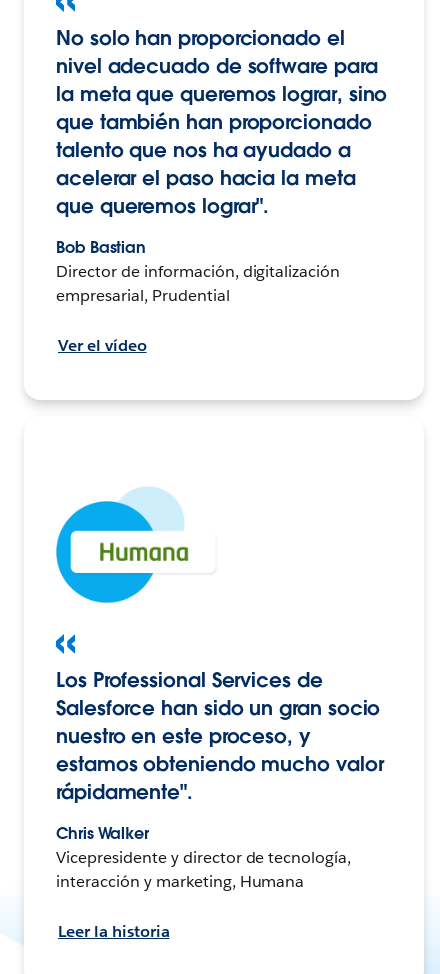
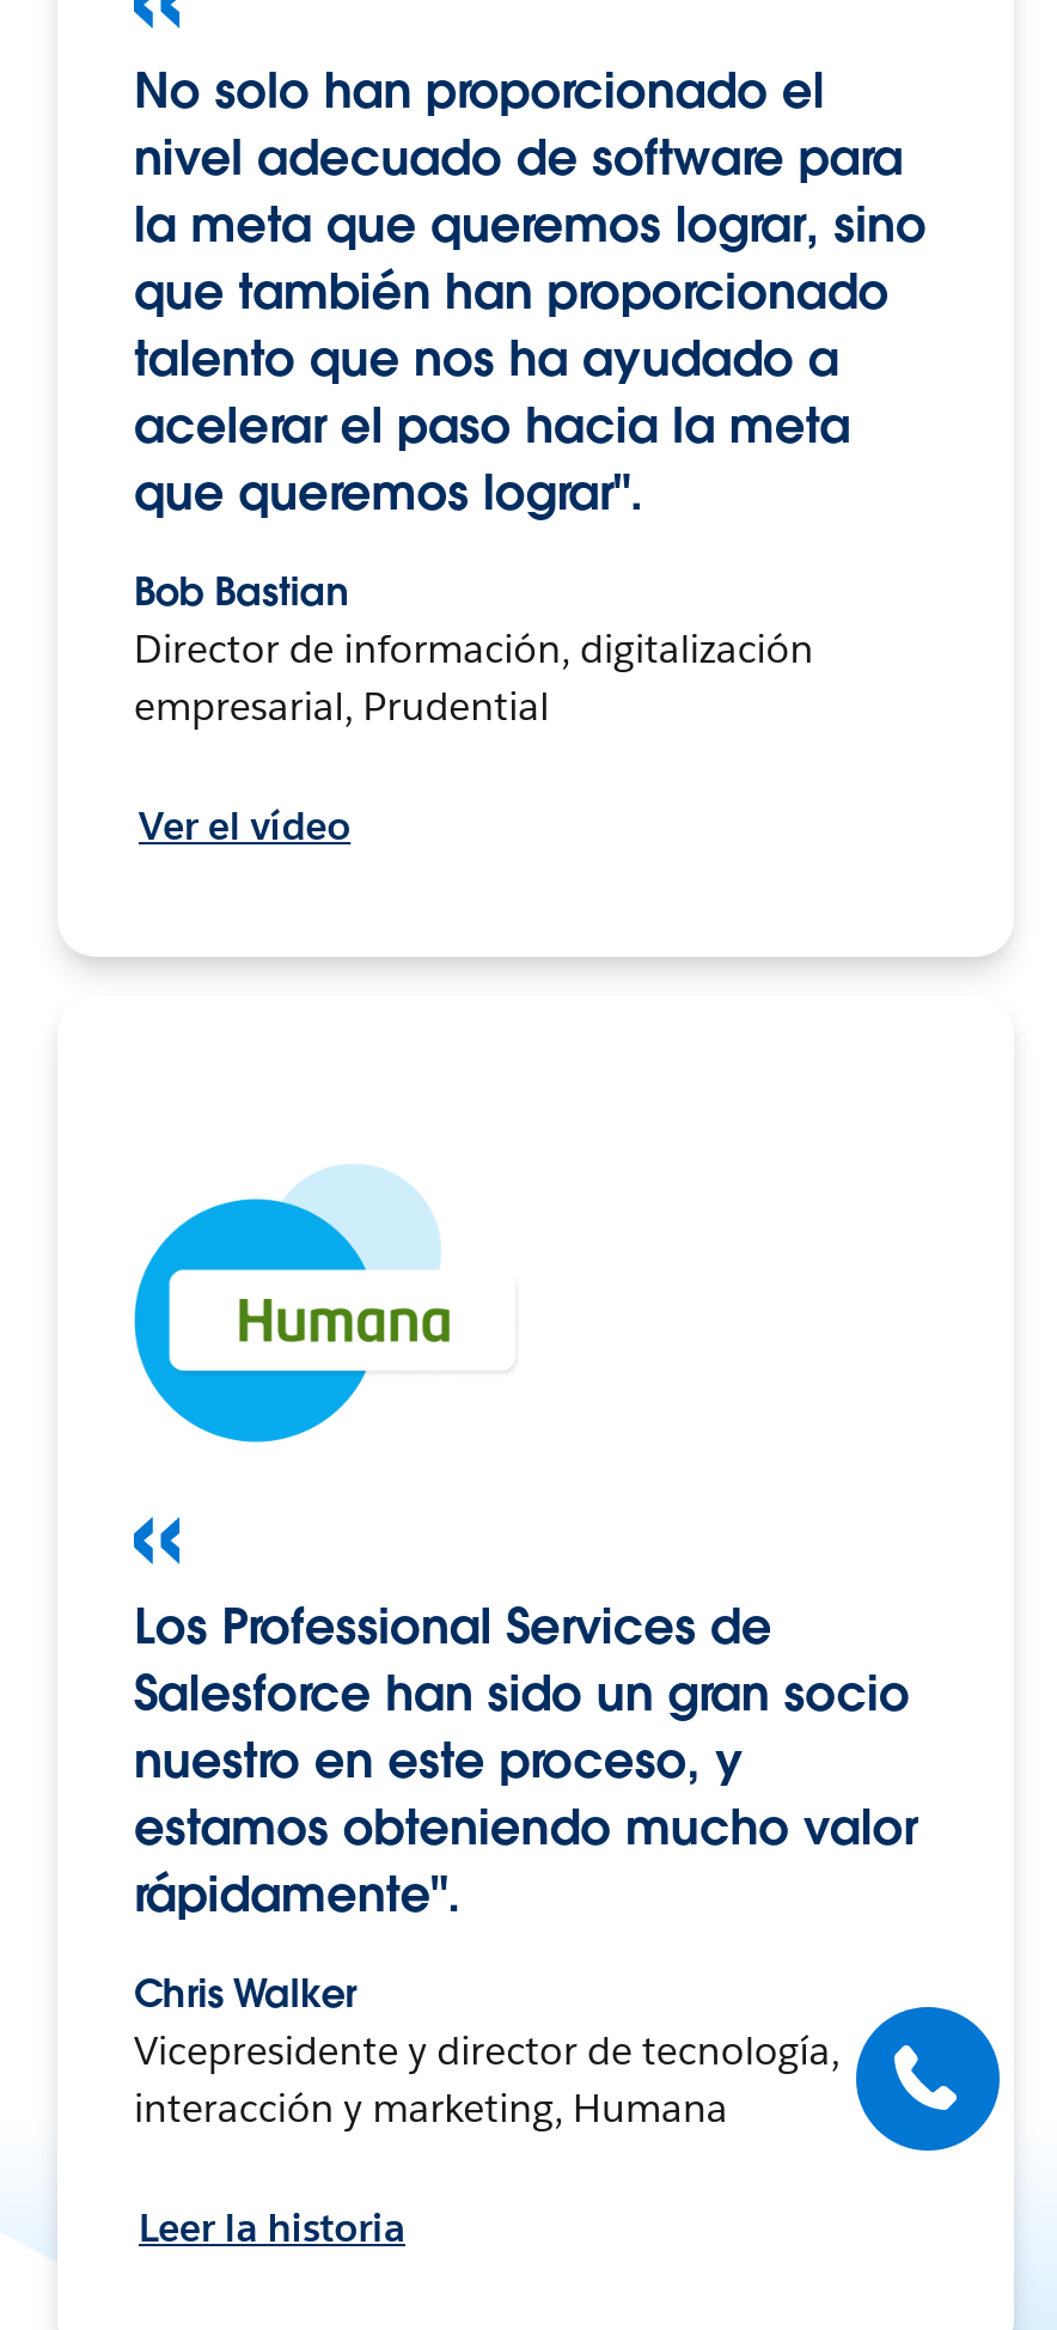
none -> [854,2005,1002,2153] [image]

